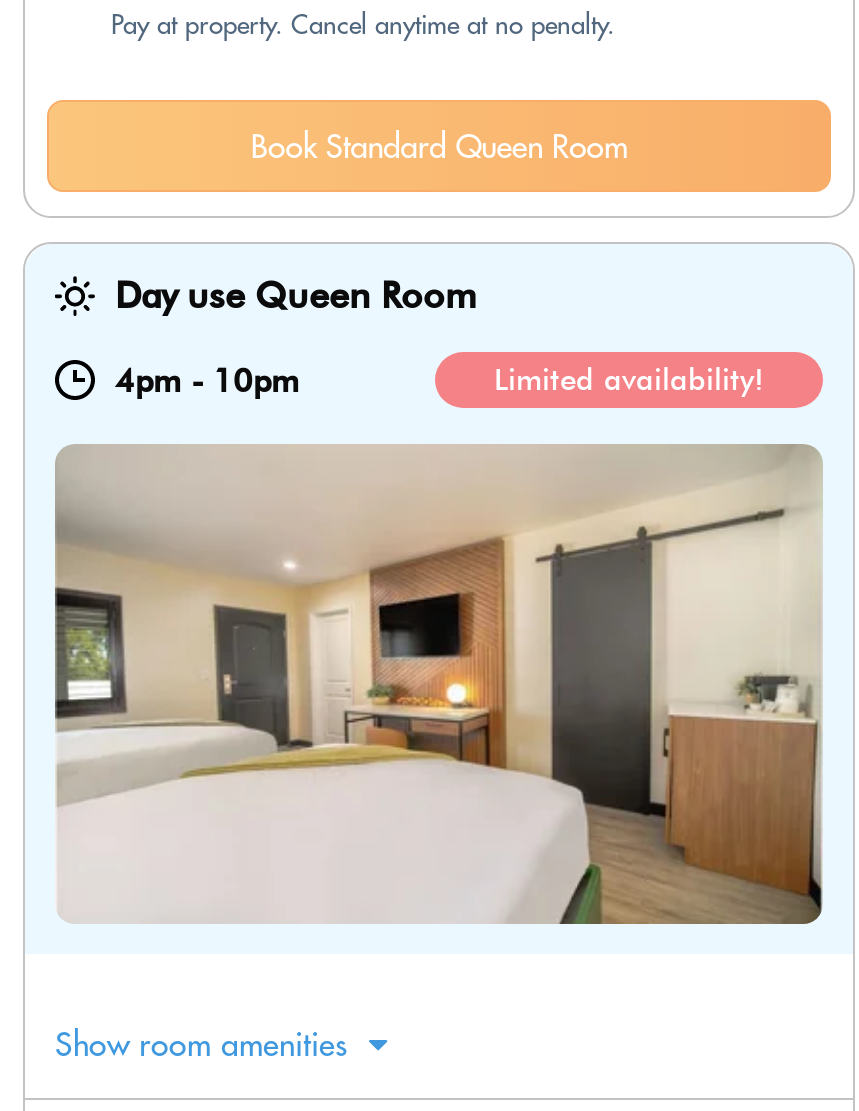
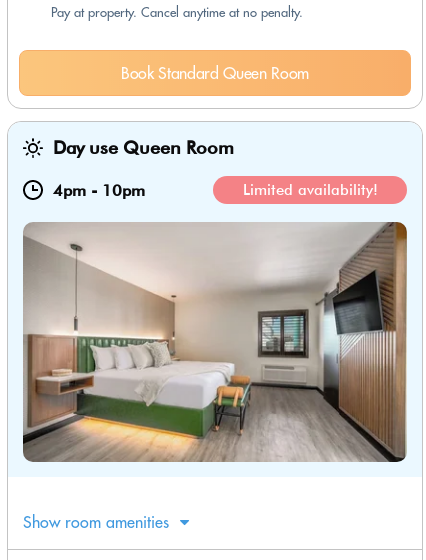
[55,444,821,926] [image] -> [22,222,407,463] [image]

